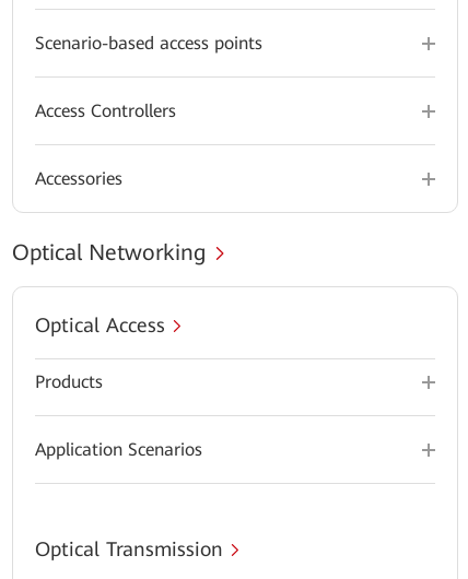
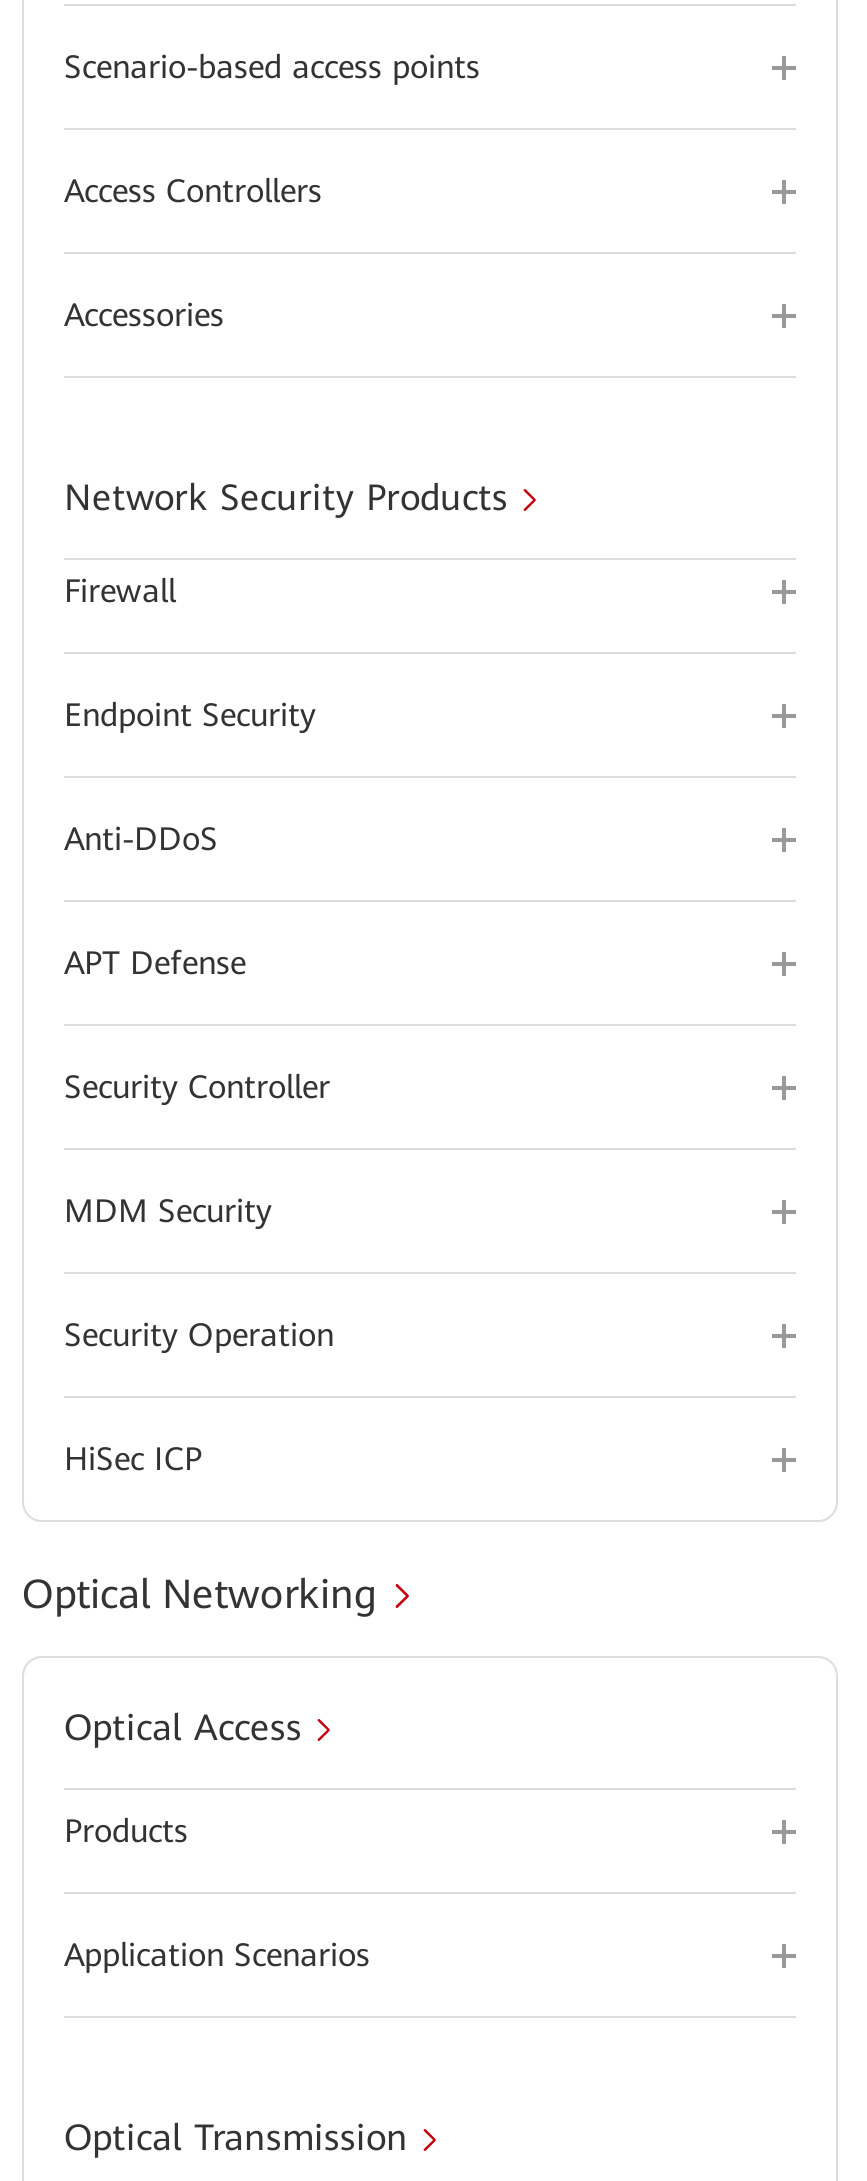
none -> [64,476,508,1478] Network Security Products | Firewall | Endpoint Security | Anti-DDoS | APT Defense | Security Controller | MDM Security | Security Operation | HiSec ICP

